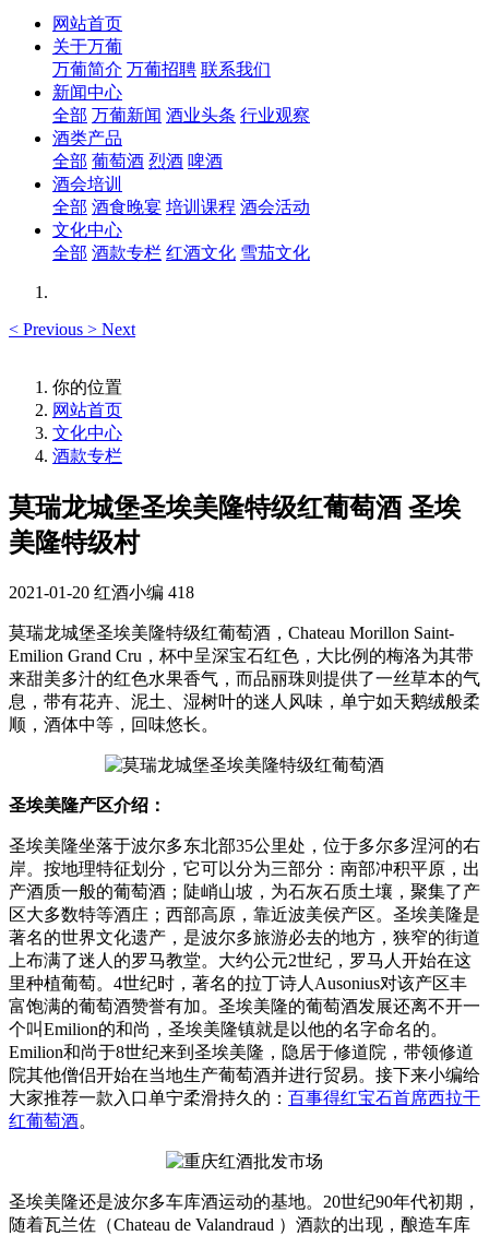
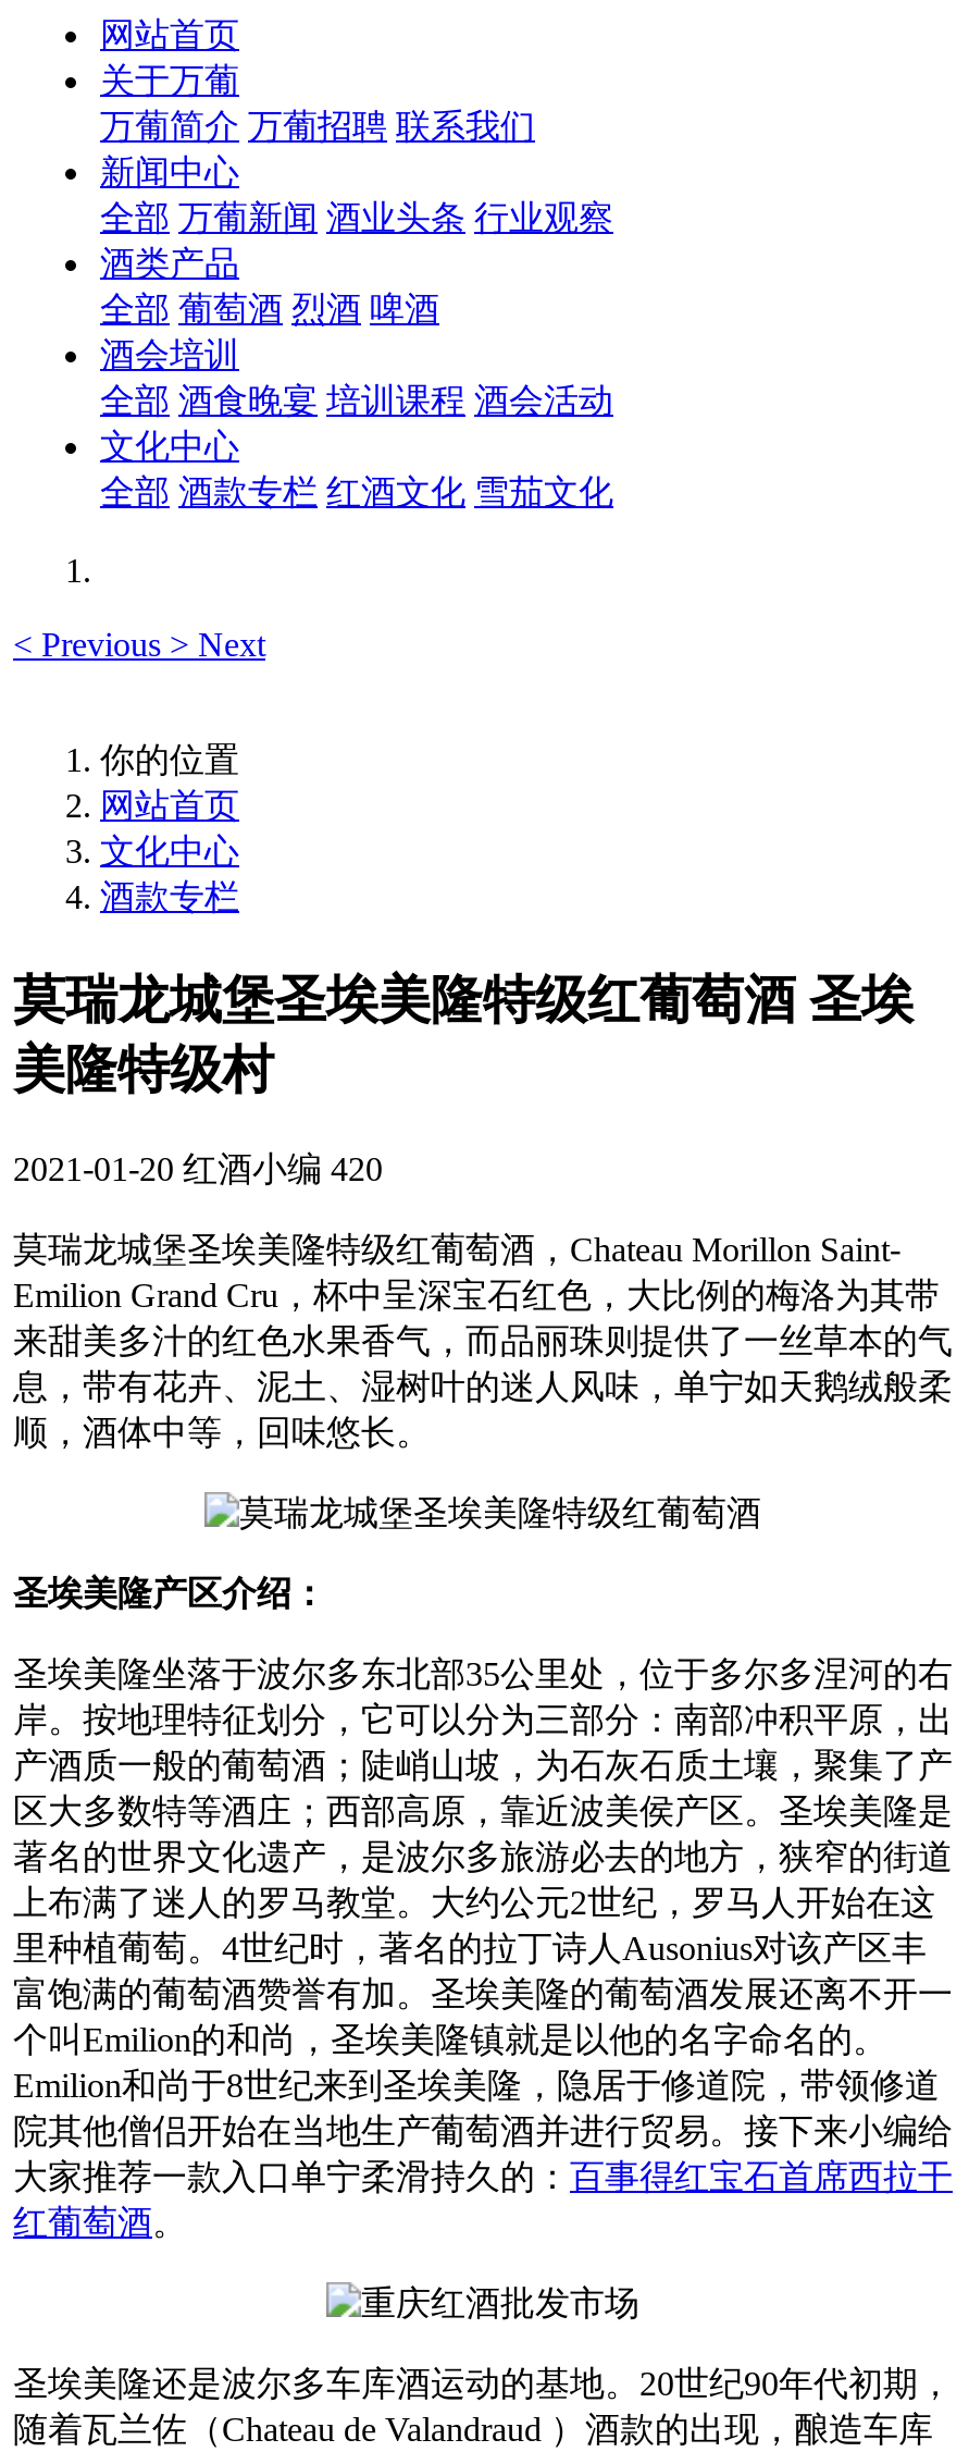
[9,583,194,601] 2021-01-20 红酒小编 418 -> [13,1150,383,1187] 2021-01-20 红酒小编 420

